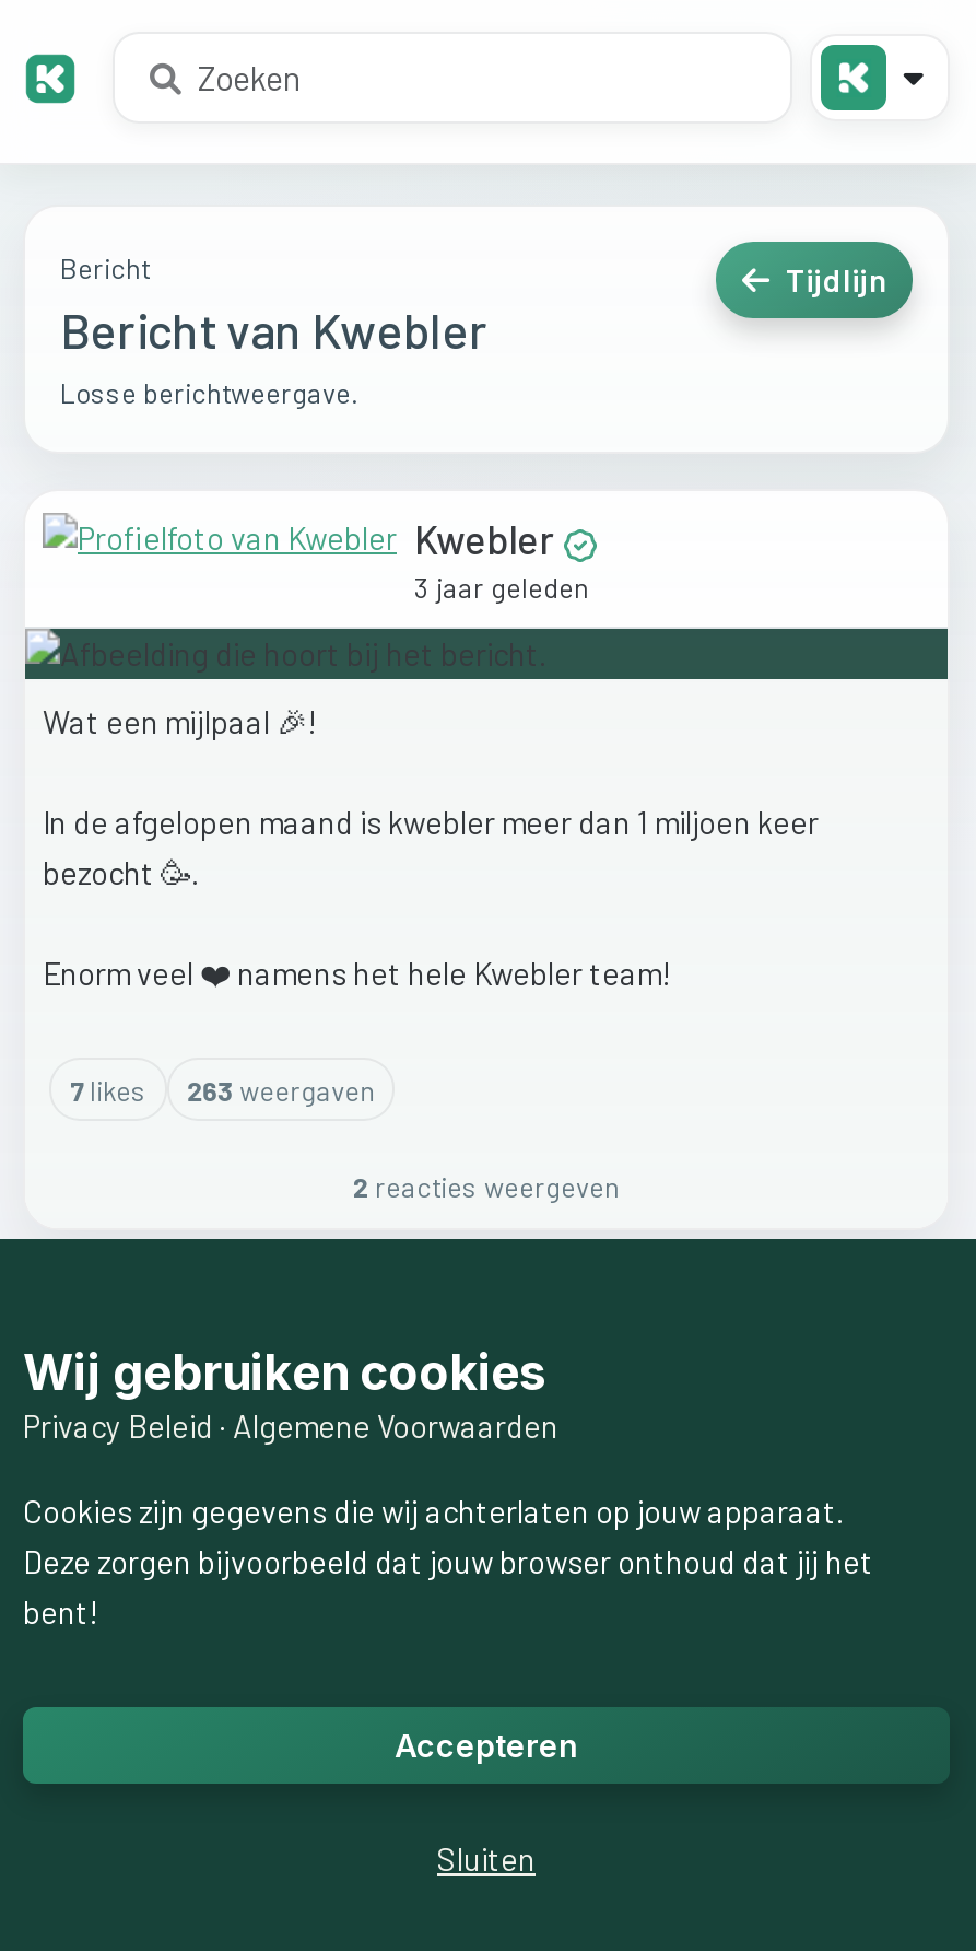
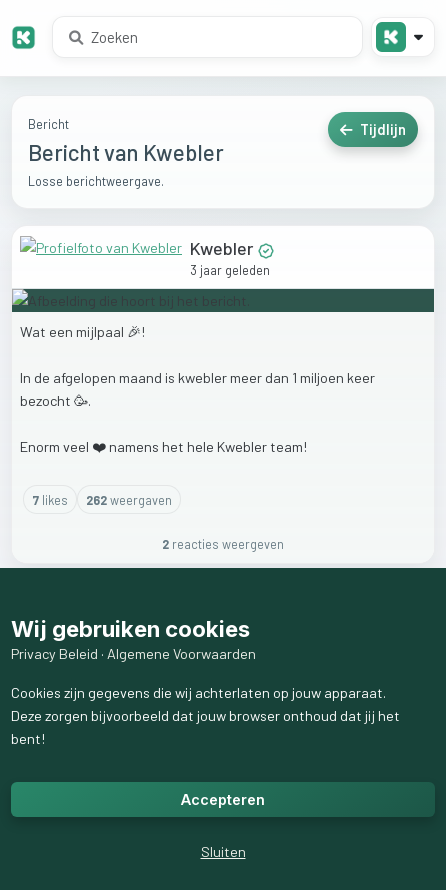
[70,1072,375,1107] 7 likes 263 weergaven -> [32,491,172,507] 7 likes 262 weergaven

